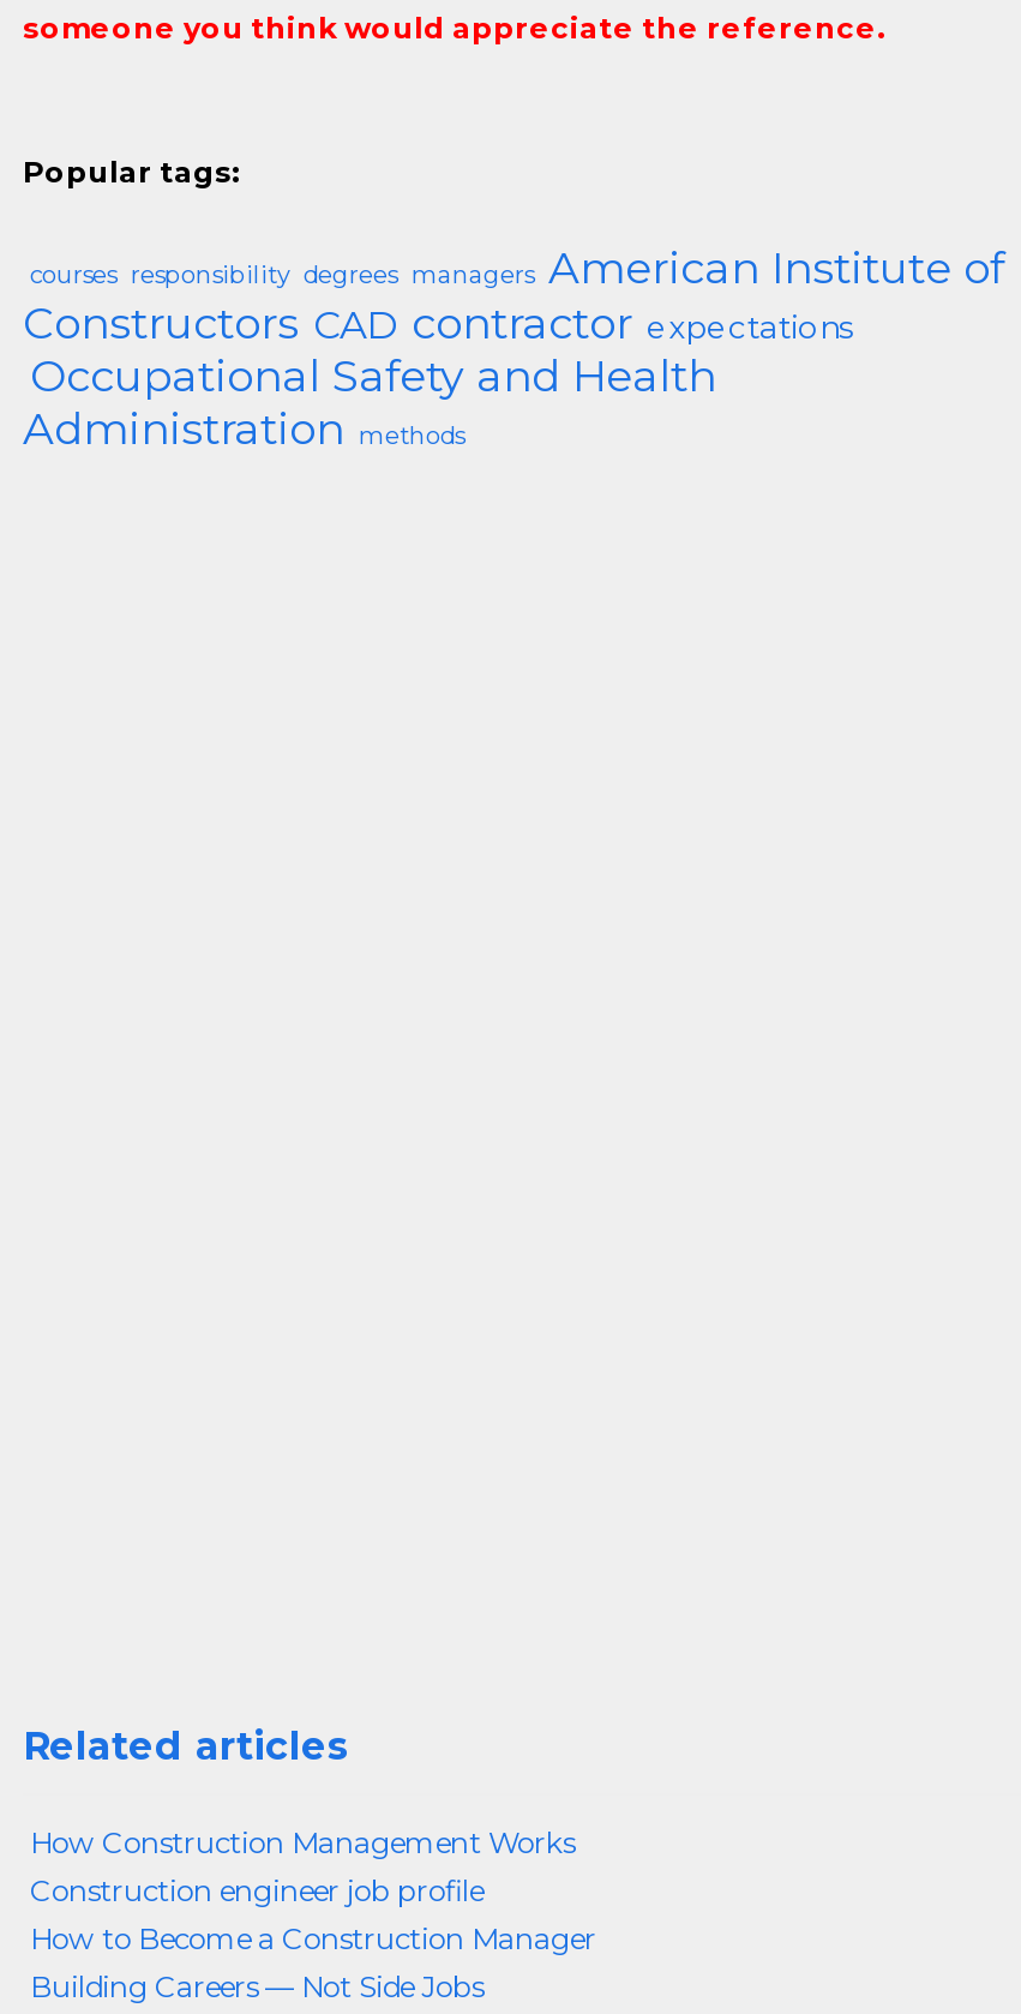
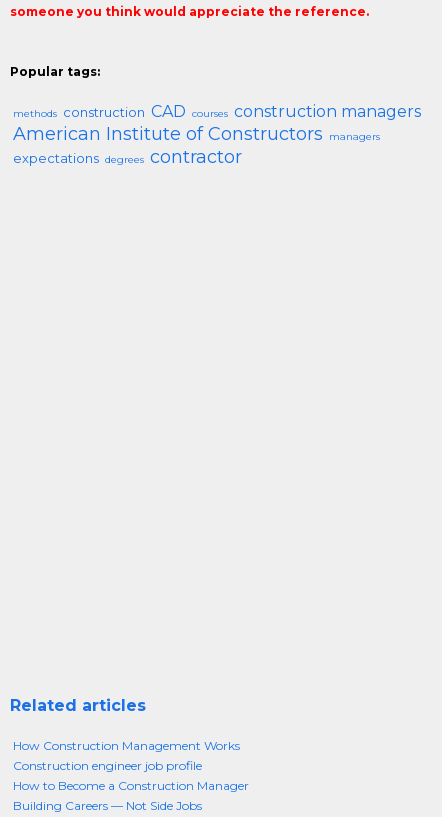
[23,242,1004,456] courses responsibility degrees managers American Institute of | Constructors CAD contractor expectations | Occupational Safety and Health | Administration methods -> [13,102,421,168] methods construction CAD courses construction managers | American Institute of Constructors managers | expectations degrees contractor

